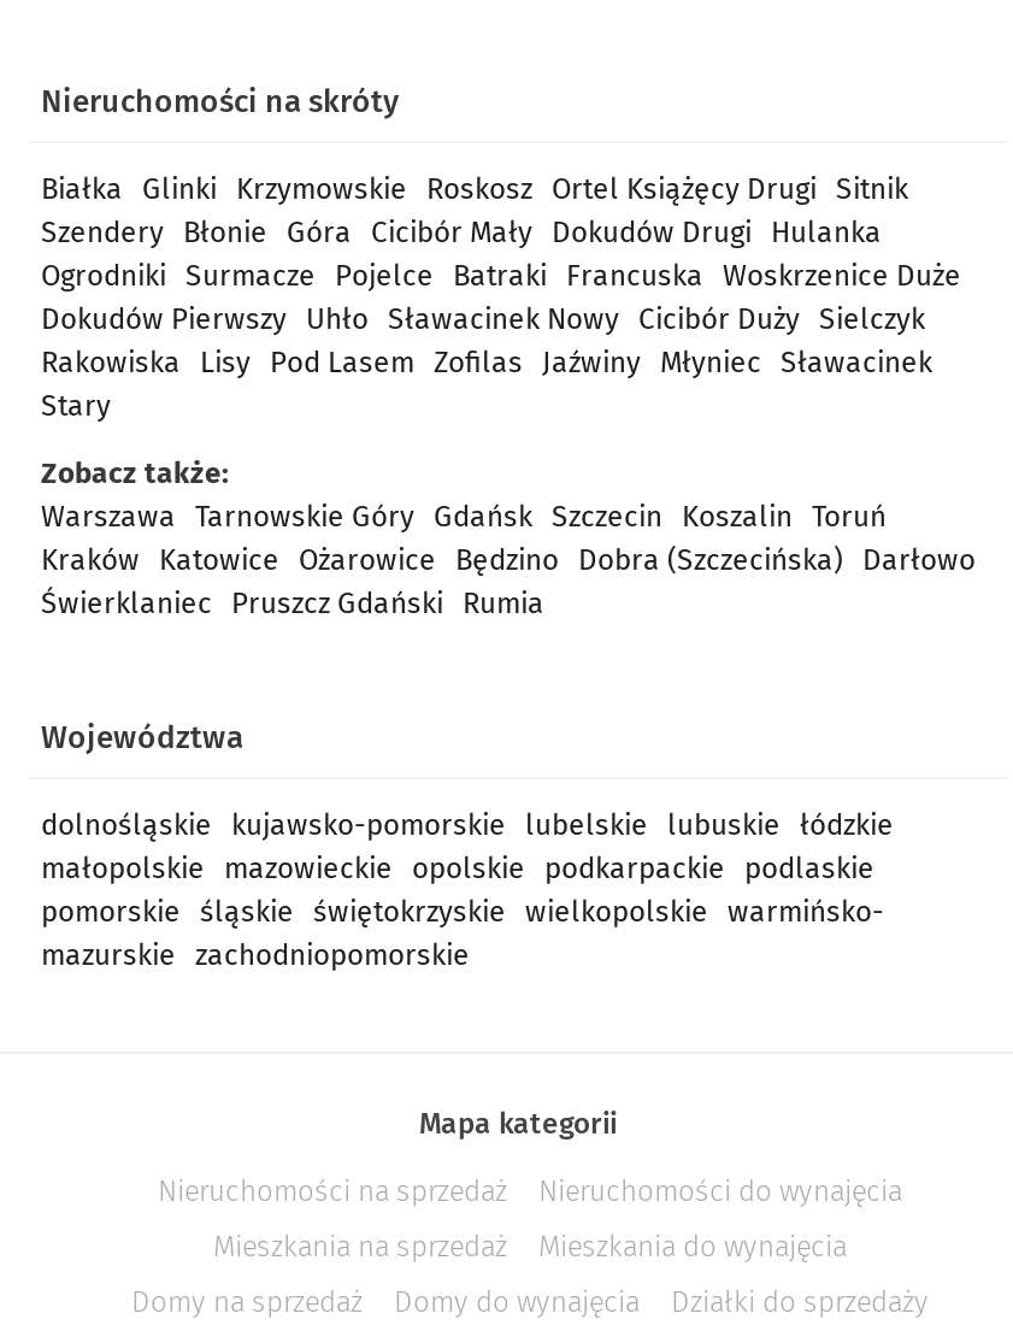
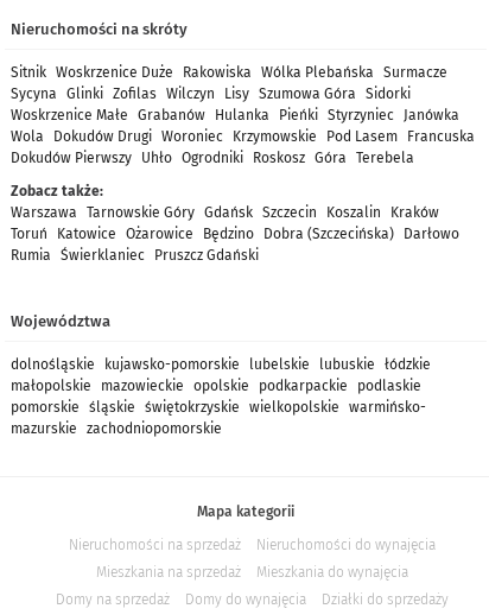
[41,172,961,422] Białka Glinki Krzymowskie Roskosz Ortel Książęcy Drugi Sitnik | Szendery Błonie Góra Cicibór Mały Dokudów Drugi Hulanka | Ogrodniki Surmacze Pojelce Batraki Francuska Woskrzenice Duże | Dokudów Pierwszy Uhło Sławacinek Nowy Cicibór Duży Sielczyk | Rakowiska Lisy Pod Lasem Zofilas Jaźwiny Młyniec Sławacinek | Stary -> [11,64,475,166] Sitnik Woskrzenice Duże Rakowiska Wólka Plebańska Surmacze | Sycyna Glinki Zofilas Wilczyn Lisy Szumowa Góra Sidorki | Woskrzenice Małe Grabanów Hulanka Pieńki Styrzyniec Janówka | Wola Dokudów Drugi Woroniec Krzymowskie Pod Lasem Francuska | Dokudów Pierwszy Uhło Ogrodniki Roskosz Góra Terebela
[41,499,976,620] Warszawa Tarnowskie Góry Gdańsk Szczecin Koszalin Toruń | Kraków Katowice Ożarowice Będzino Dobra (Szczecińska) Darłowo | Świerklaniec Pruszcz Gdański Rumia -> [11,204,459,263] Warszawa Tarnowskie Góry Gdańsk Szczecin Koszalin Kraków | Toruń Katowice Ożarowice Będzino Dobra (Szczecińska) Darłowo | Rumia Świerklaniec Pruszcz Gdański

